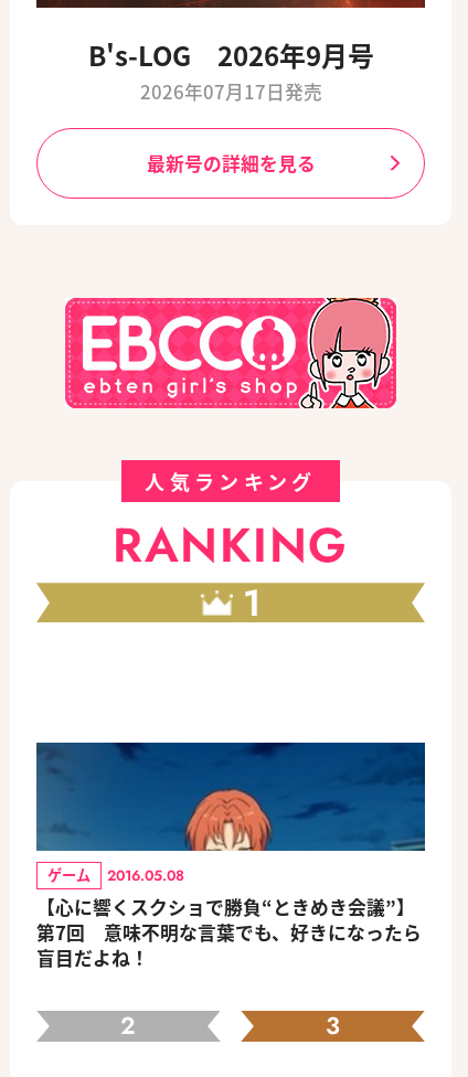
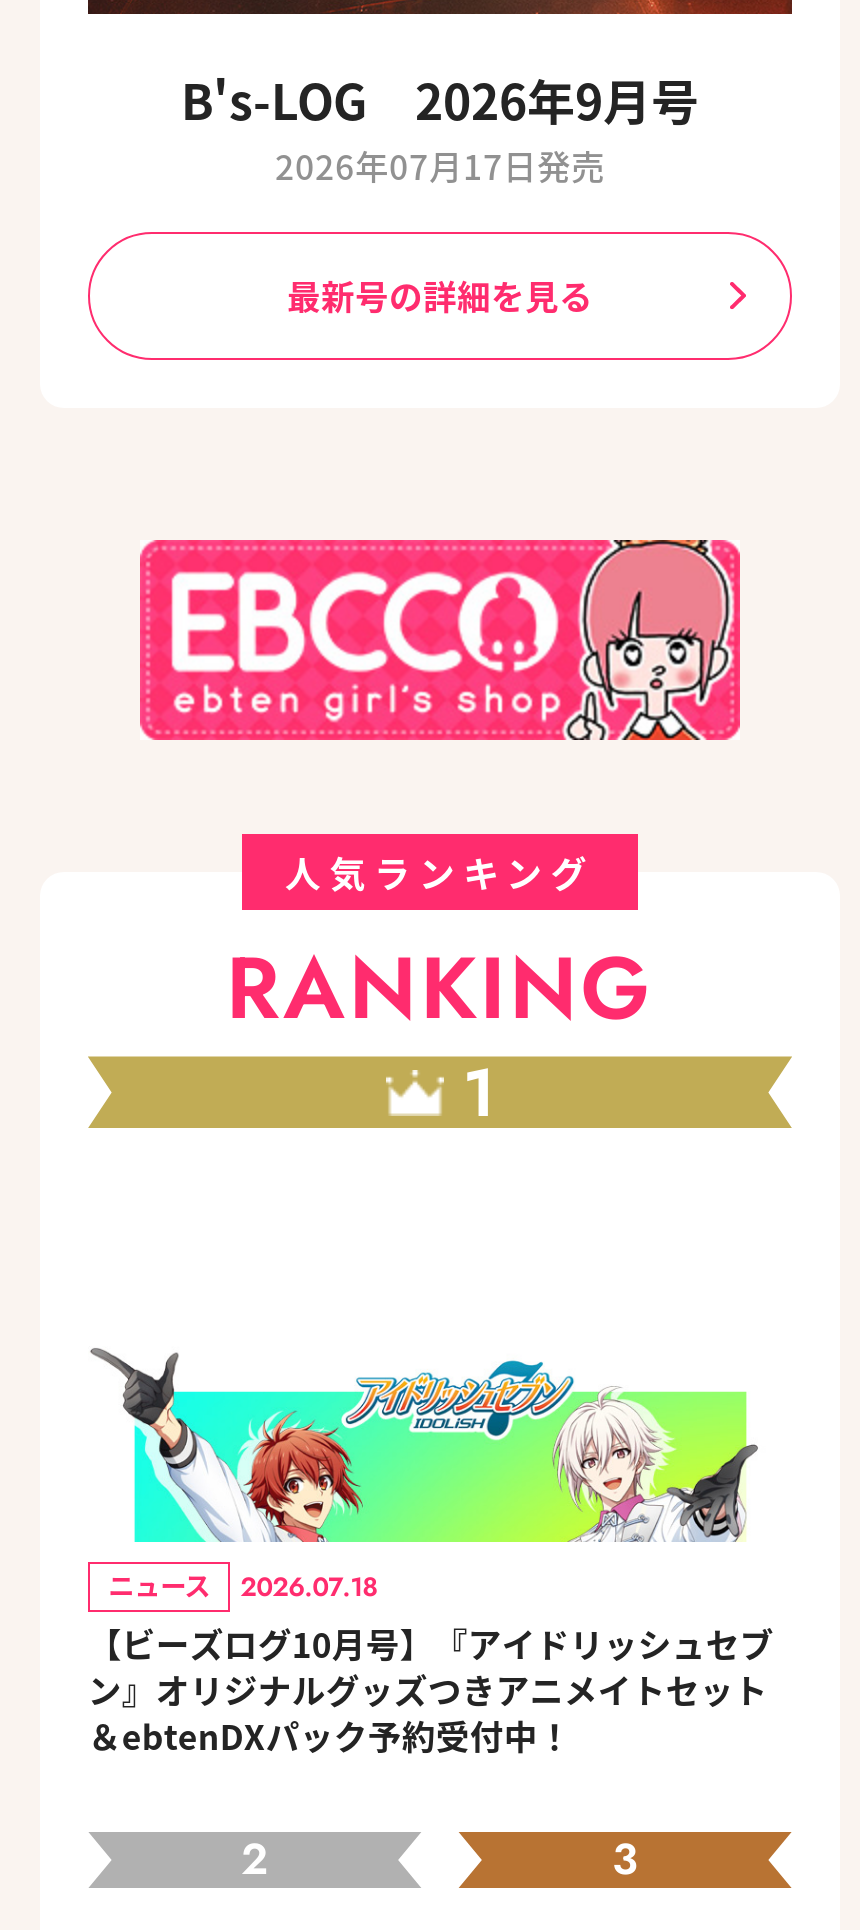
[35,742,426,971] [image] | ゲーム | 2016.05.08 | 【心に響くスクショで勝負“ときめき会議”】 | 第7回 意味不明な言葉でも、好きになったら | 盲目だよね！ -> [88,1346,792,1759] [image] | ニュース | 2026.07.18 | 【ビーズログ10月号】『アイドリッシュセブ | ン』オリジナルグッズつきアニメイトセット | ＆ebtenDXパック予約受付中！

